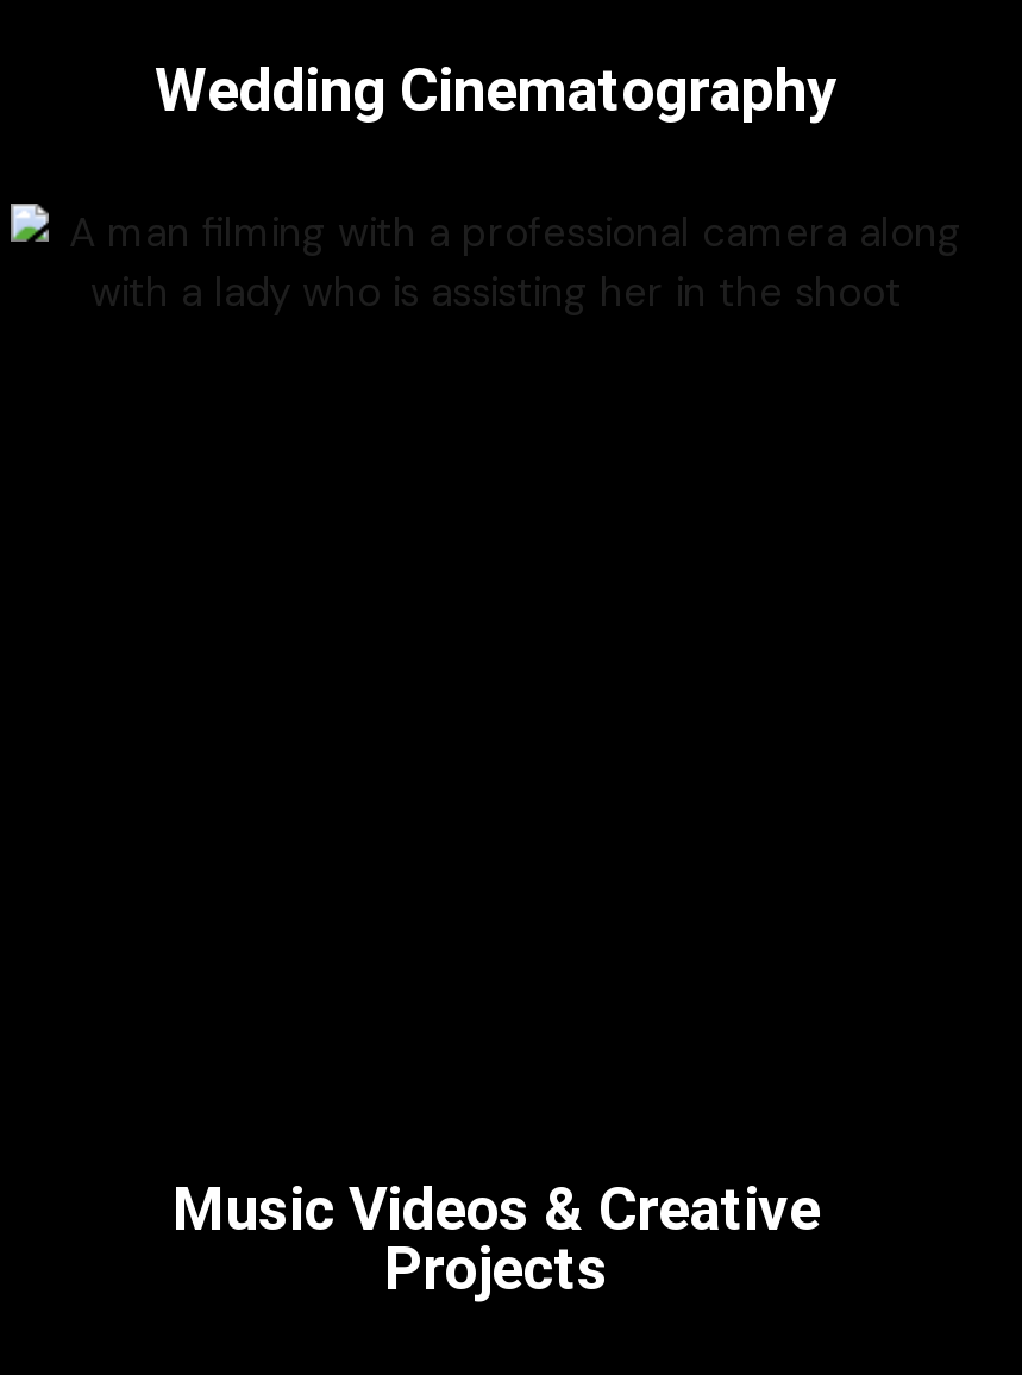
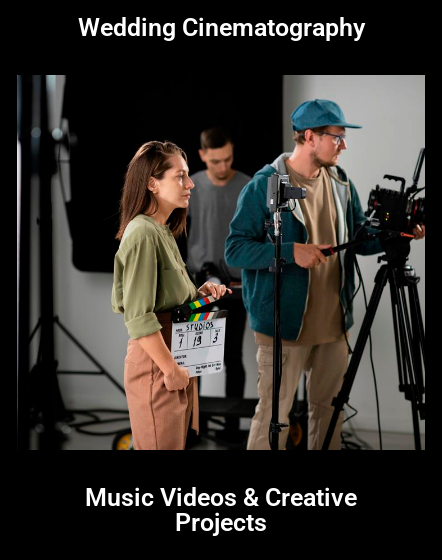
none -> [16,74,426,451] [image]

